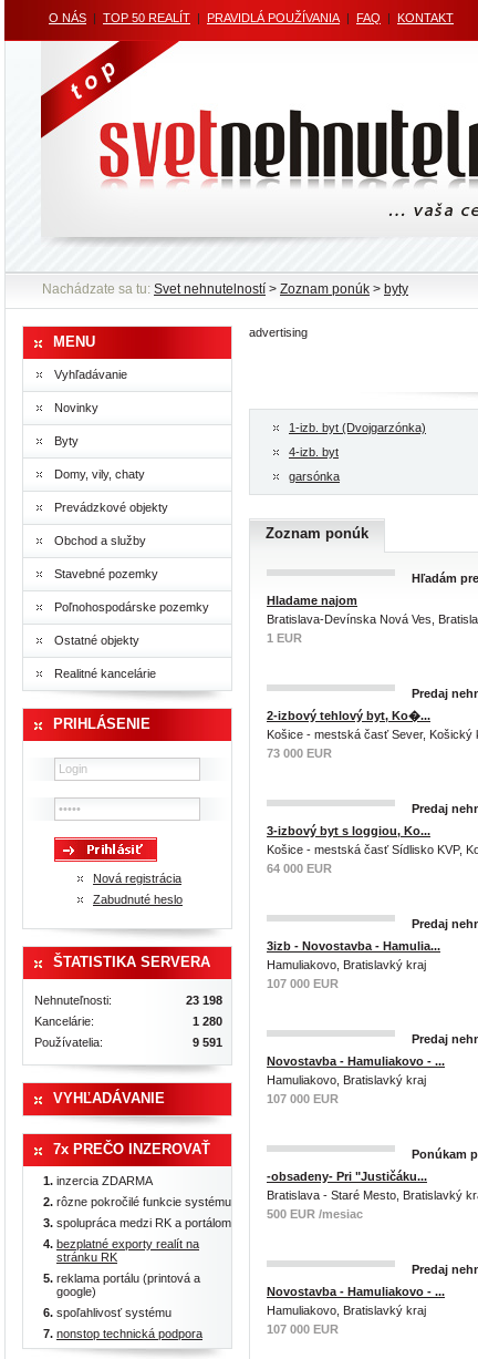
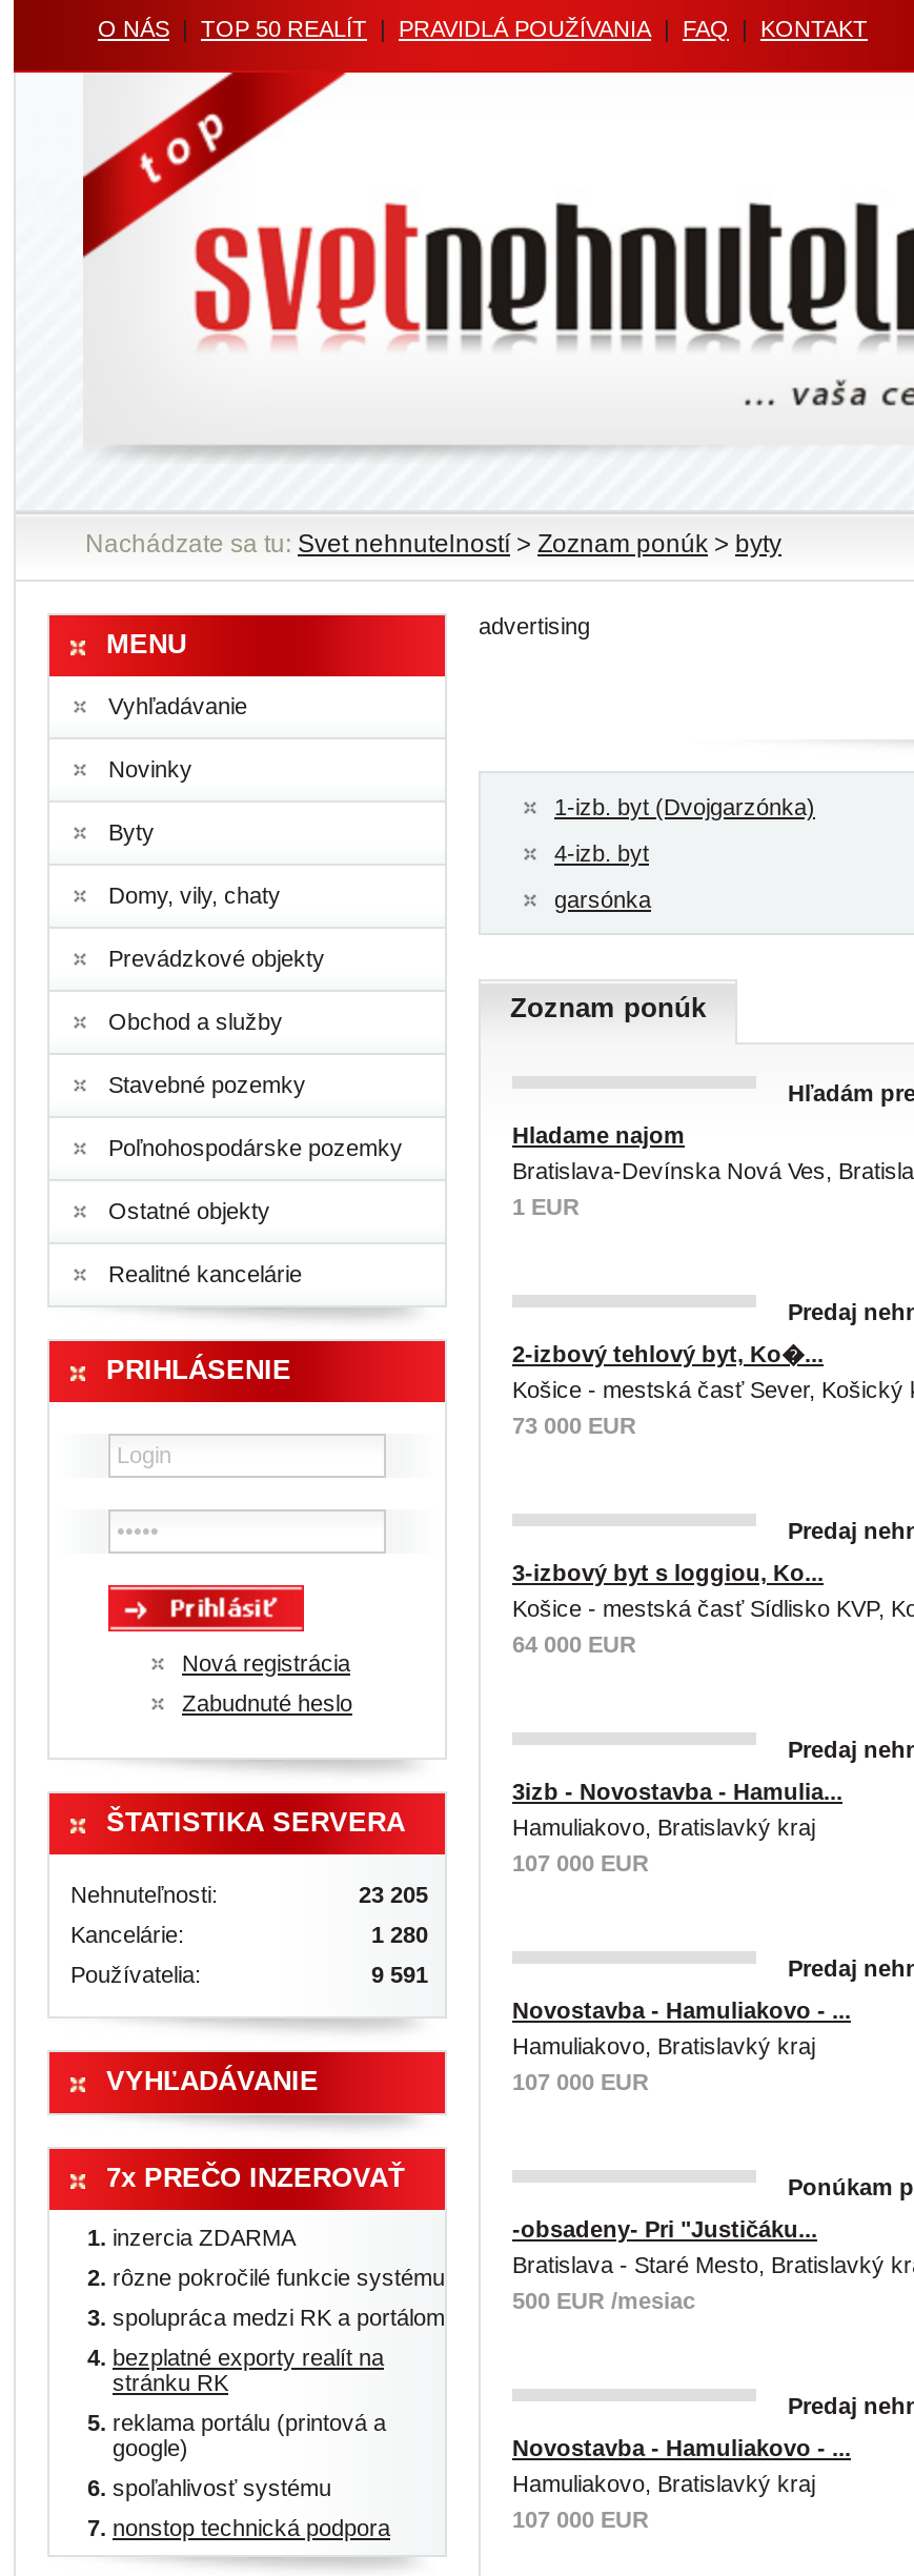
[186,993,222,1007] 23 198 -> [359,1882,428,1907] 23 205

